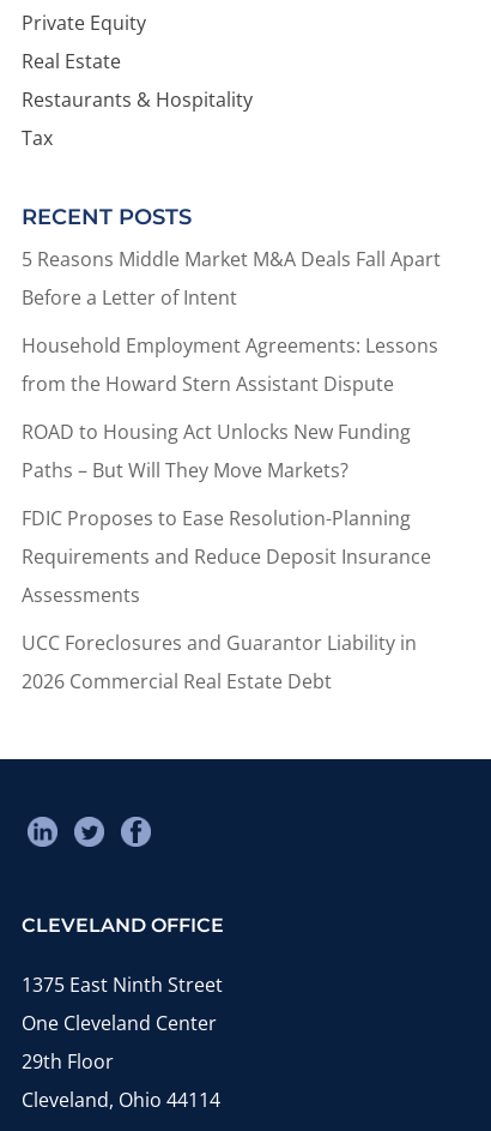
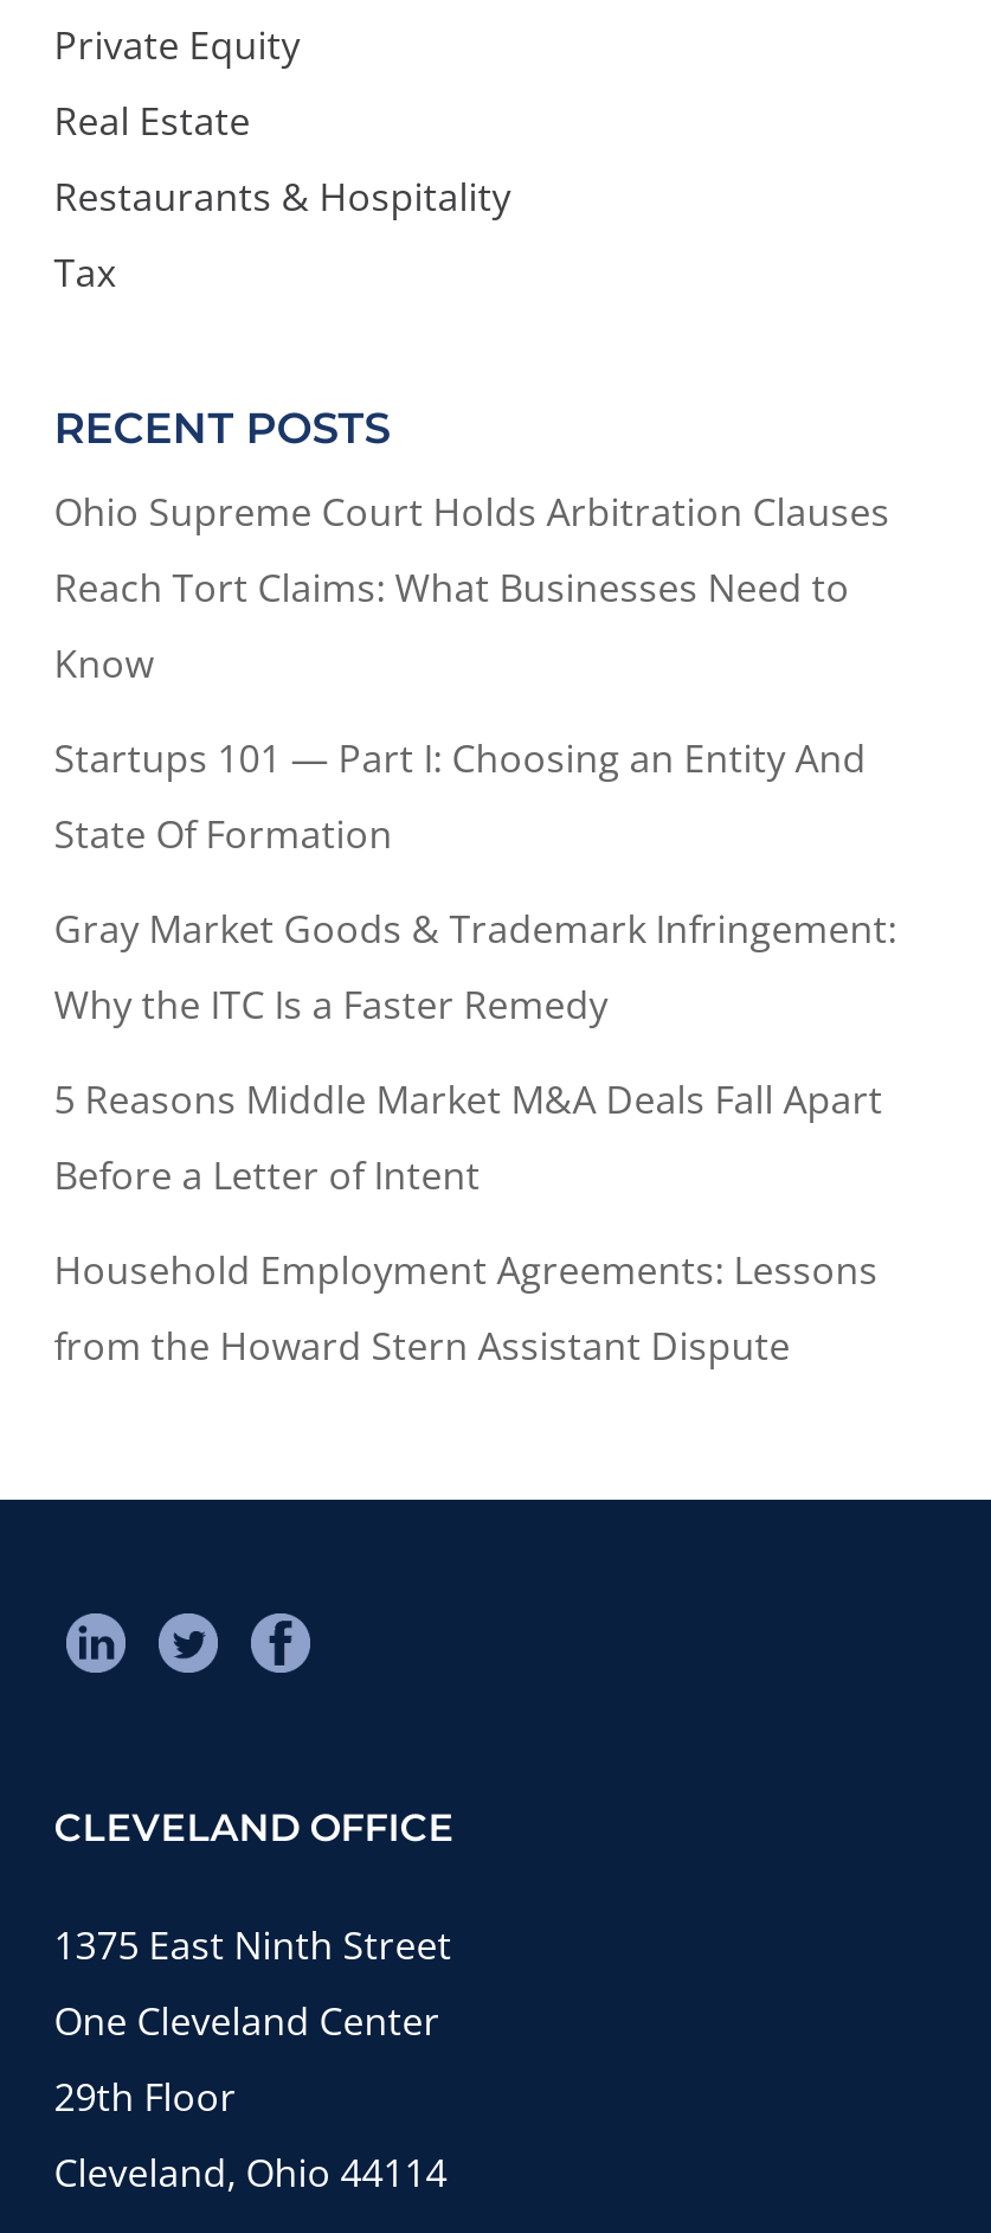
none -> [54,485,897,1030] Ohio Supreme Court Holds Arbitration Clauses | Reach Tort Claims: What Businesses Need to | Know | Startups 101 — Part I: Choosing an Entity And | State Of Formation | Gray Market Goods & Trademark Infringement: | Why the ITC Is a Faster Remedy
moved [21,246,440,397] -> [54,1073,883,1371]: 5 Reasons Middle Market M&A Deals Fall Apart | Before a Letter of Intent | Household Employment Agreements: Lessons | from the Howard Stern Assistant Dispute
[21,418,431,694] ROAD to Housing Act Unlocks New Funding | Paths – But Will They Move Markets? | FDIC Proposes to Ease Resolution-Planning | Requirements and Reduce Deposit Insurance | Assessments | UCC Foreclosures and Guarantor Liability in | 2026 Commercial Real Estate Debt -> none

